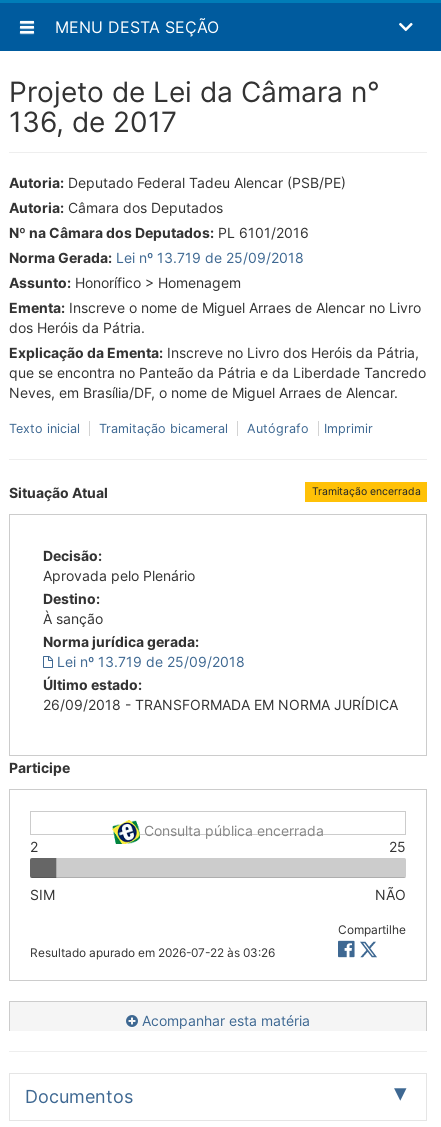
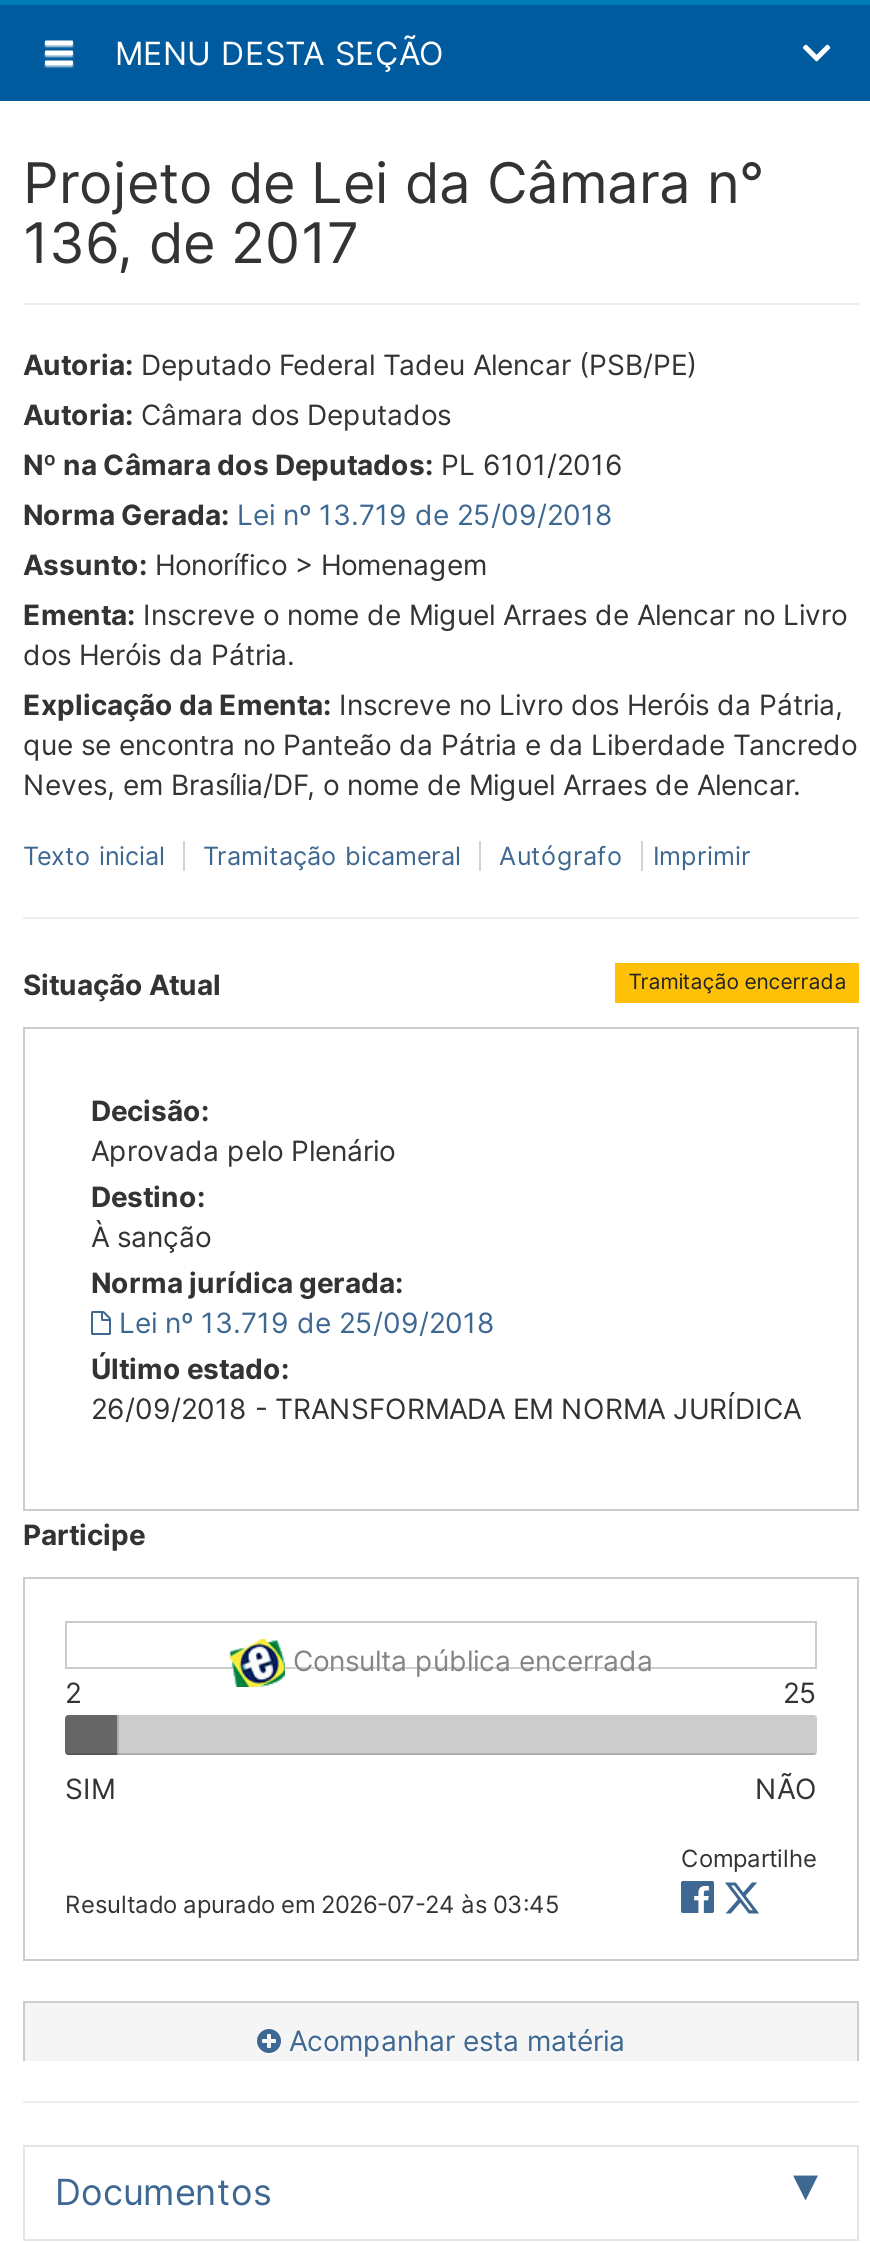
[30,945,275,960] Resultado apurado em 2026-07-22 às 03:26 -> [65,1889,559,1919] Resultado apurado em 2026-07-24 às 03:45

